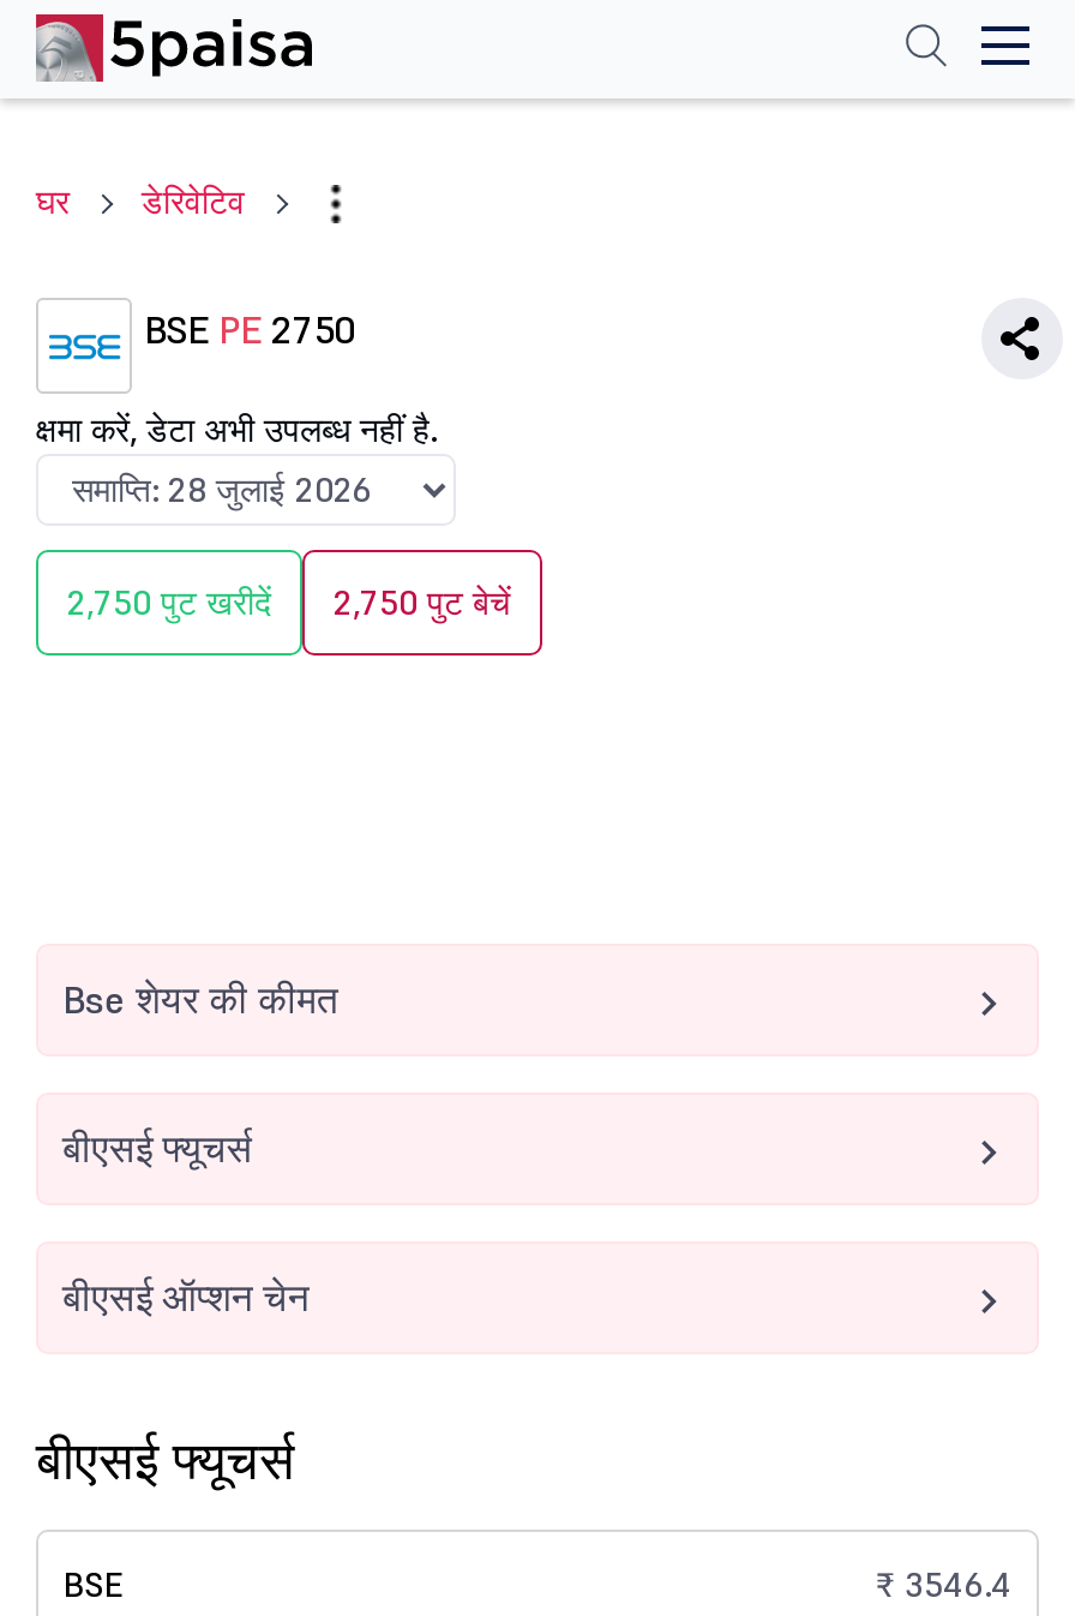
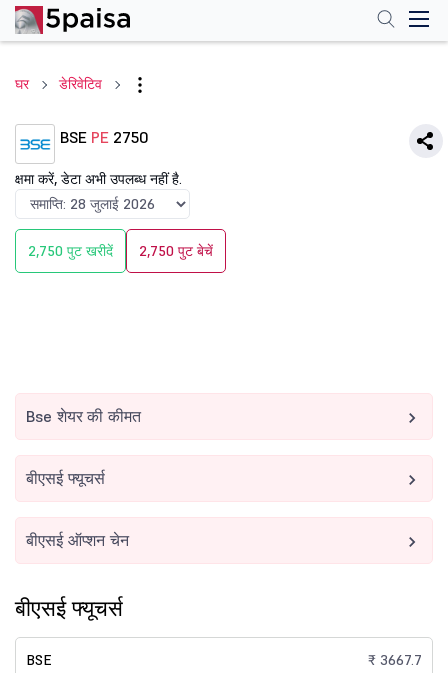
[876,1563,1013,1606] ₹ 3546.4 -> [368,651,422,669] ₹ 3667.7

